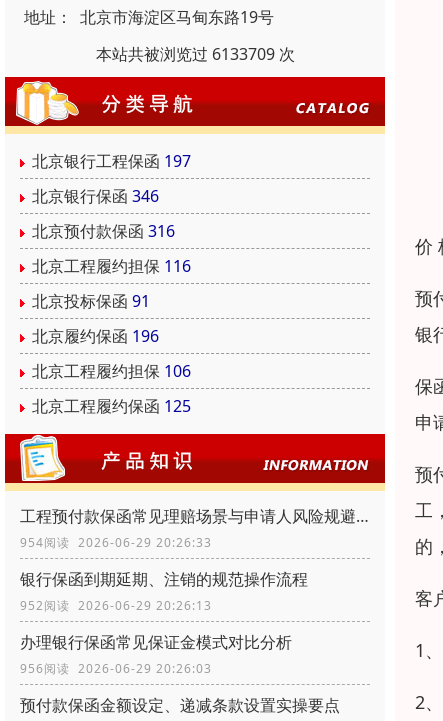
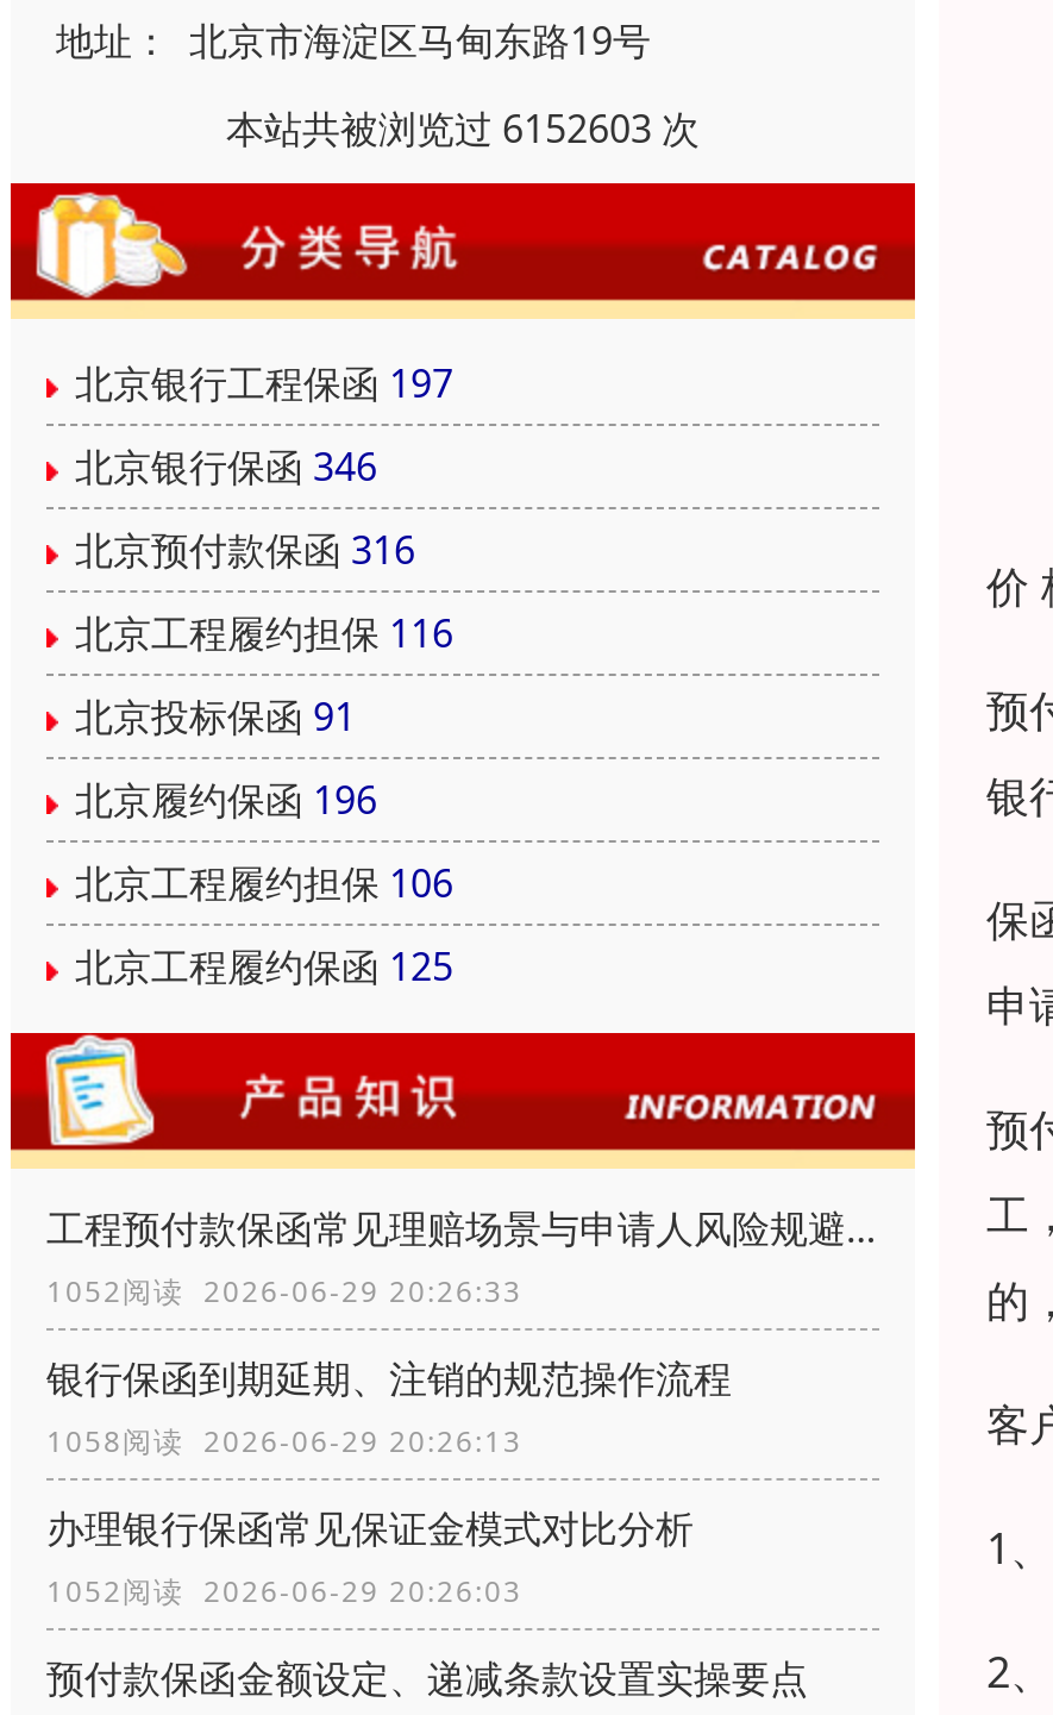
[95,43,294,65] 本站共被浏览过 6133709 次 -> [226,103,700,155] 本站共被浏览过 6152603 次
[20,534,212,551] 954阅读 2026-06-29 20:26:33 -> [46,1272,522,1312] 1052阅读 2026-06-29 20:26:33
[20,597,212,614] 952阅读 2026-06-29 20:26:13 -> [46,1422,522,1462] 1058阅读 2026-06-29 20:26:13
[20,660,212,677] 956阅读 2026-06-29 20:26:03 -> [46,1571,522,1612] 1052阅读 2026-06-29 20:26:03

